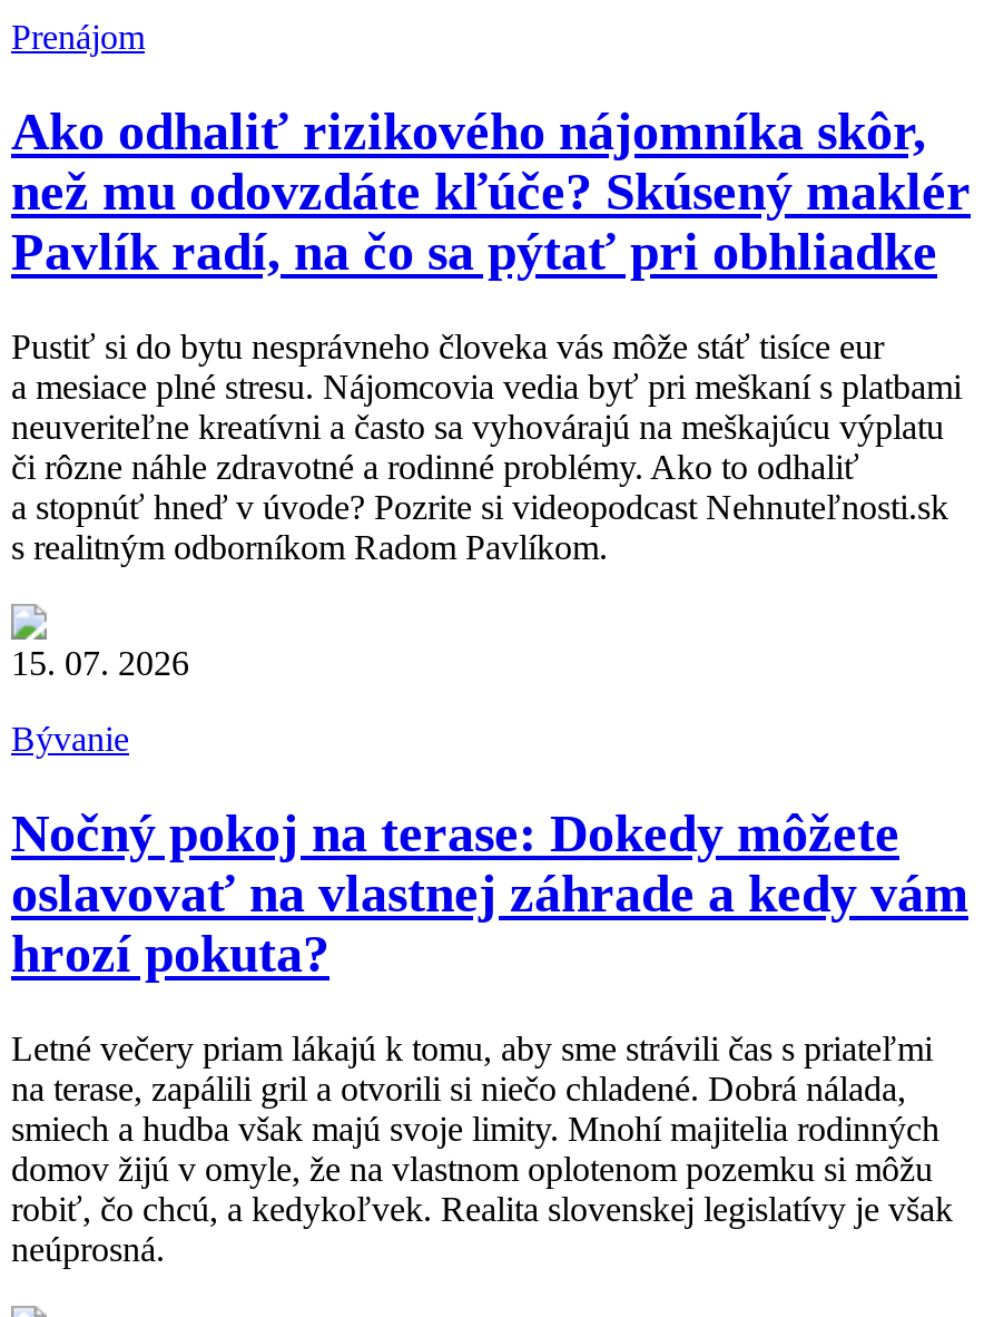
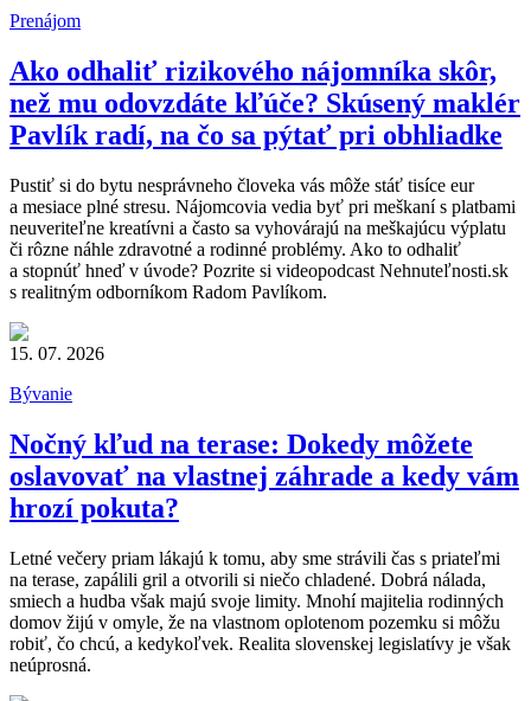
[11,804,899,862] Nočný pokoj na terase: Dokedy môžete -> [9,428,473,459] Nočný kľud na terase: Dokedy môžete

